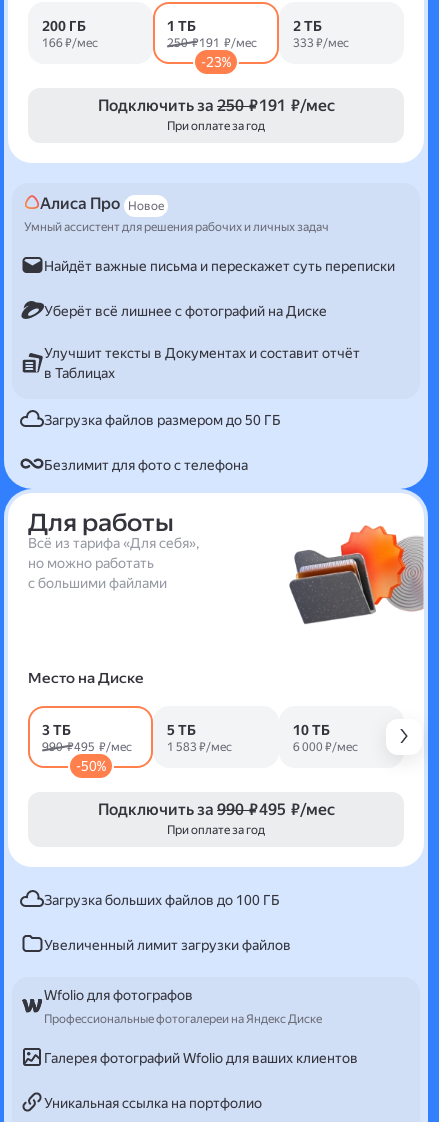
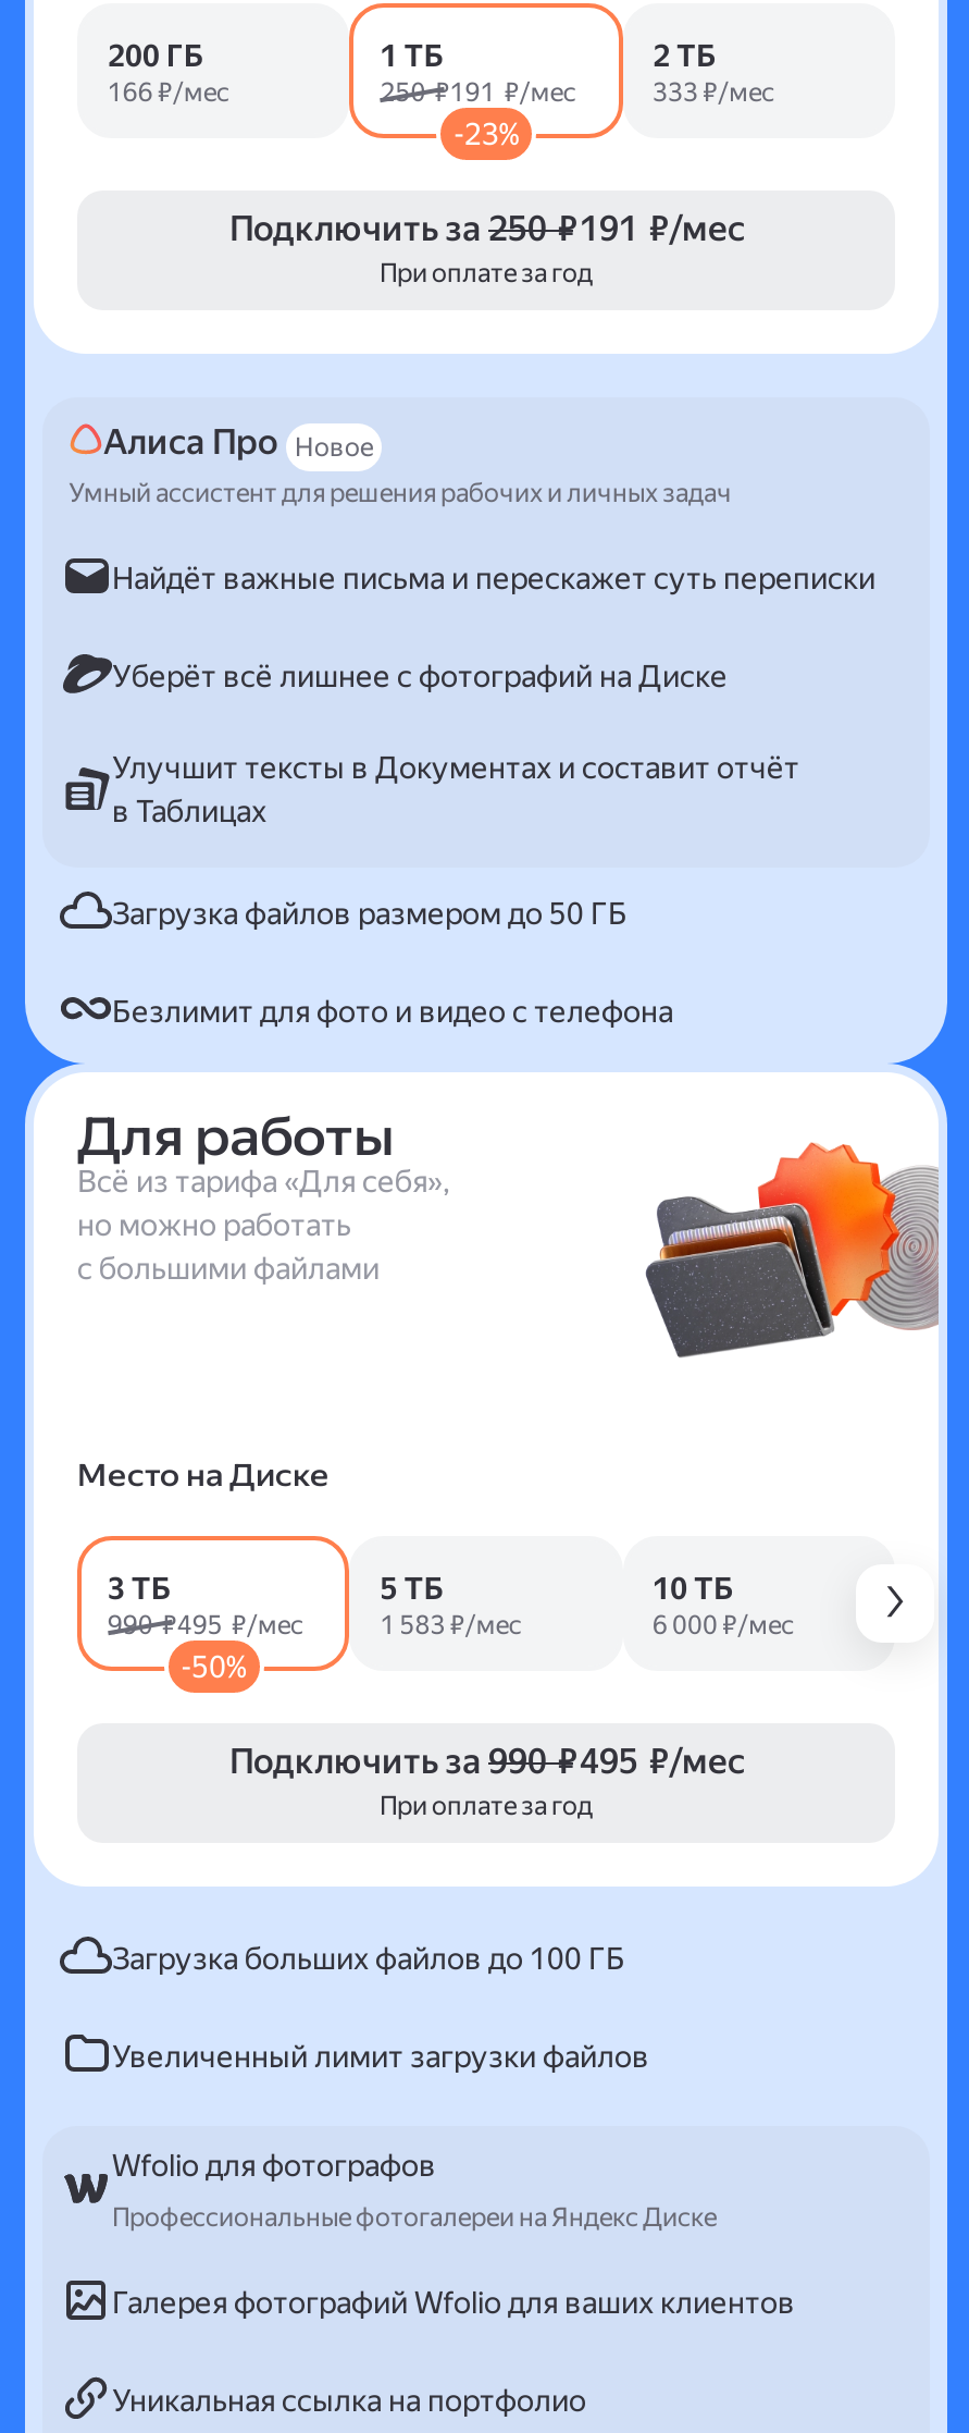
[44,456,248,472] Безлимит для фото с телефона -> [112,993,673,1028] Безлимит для фото и видео с телефона

